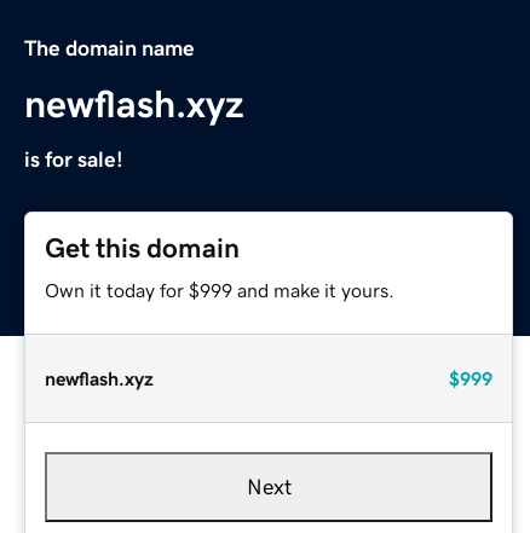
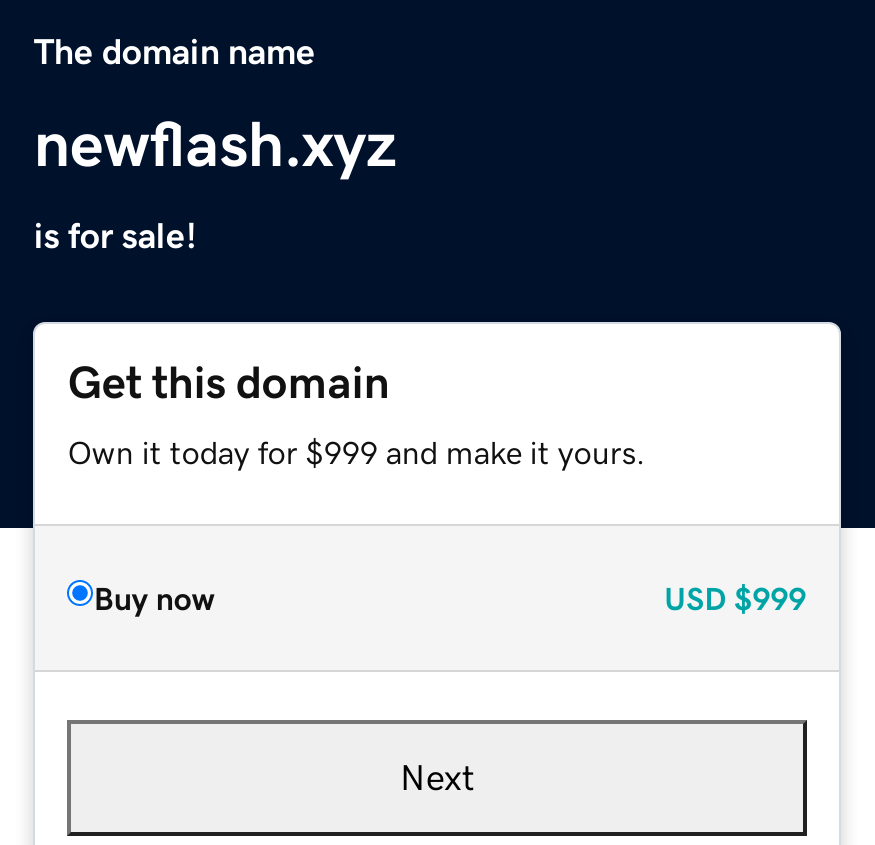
[45,368,492,387] newflash.xyz | $999 -> [94,581,806,613] Buy now | USD $999

